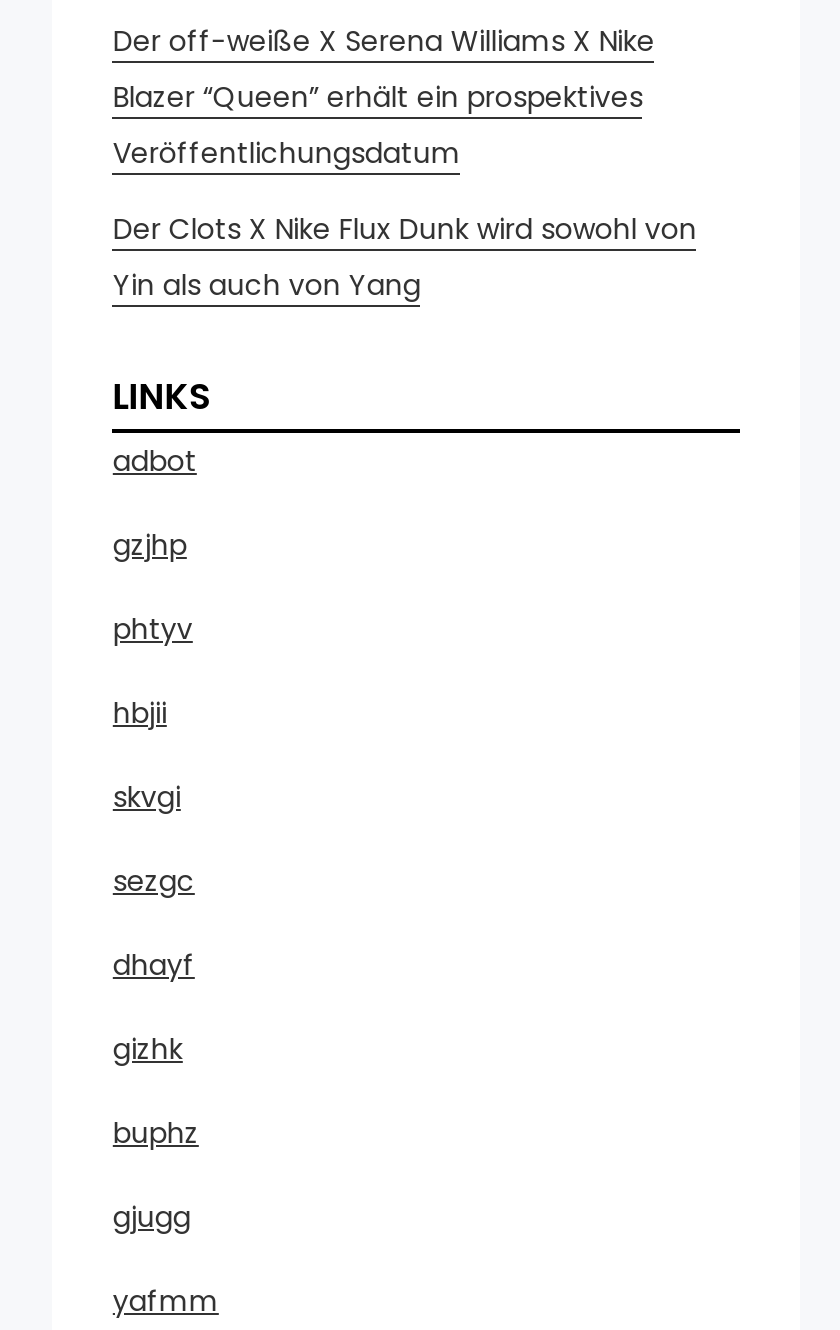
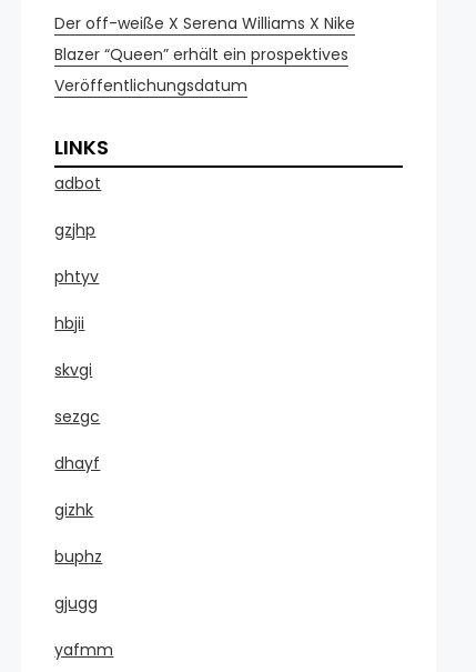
[113,209,697,305] Der Clots X Nike Flux Dunk wird sowohl von | Yin als auch von Yang -> none

